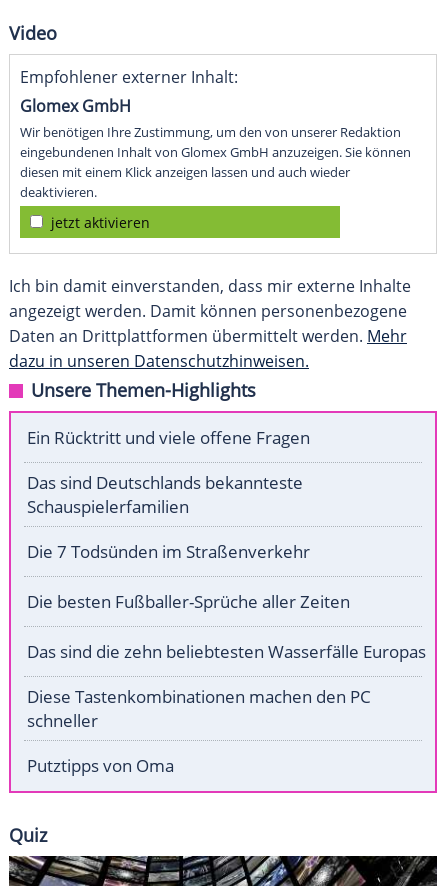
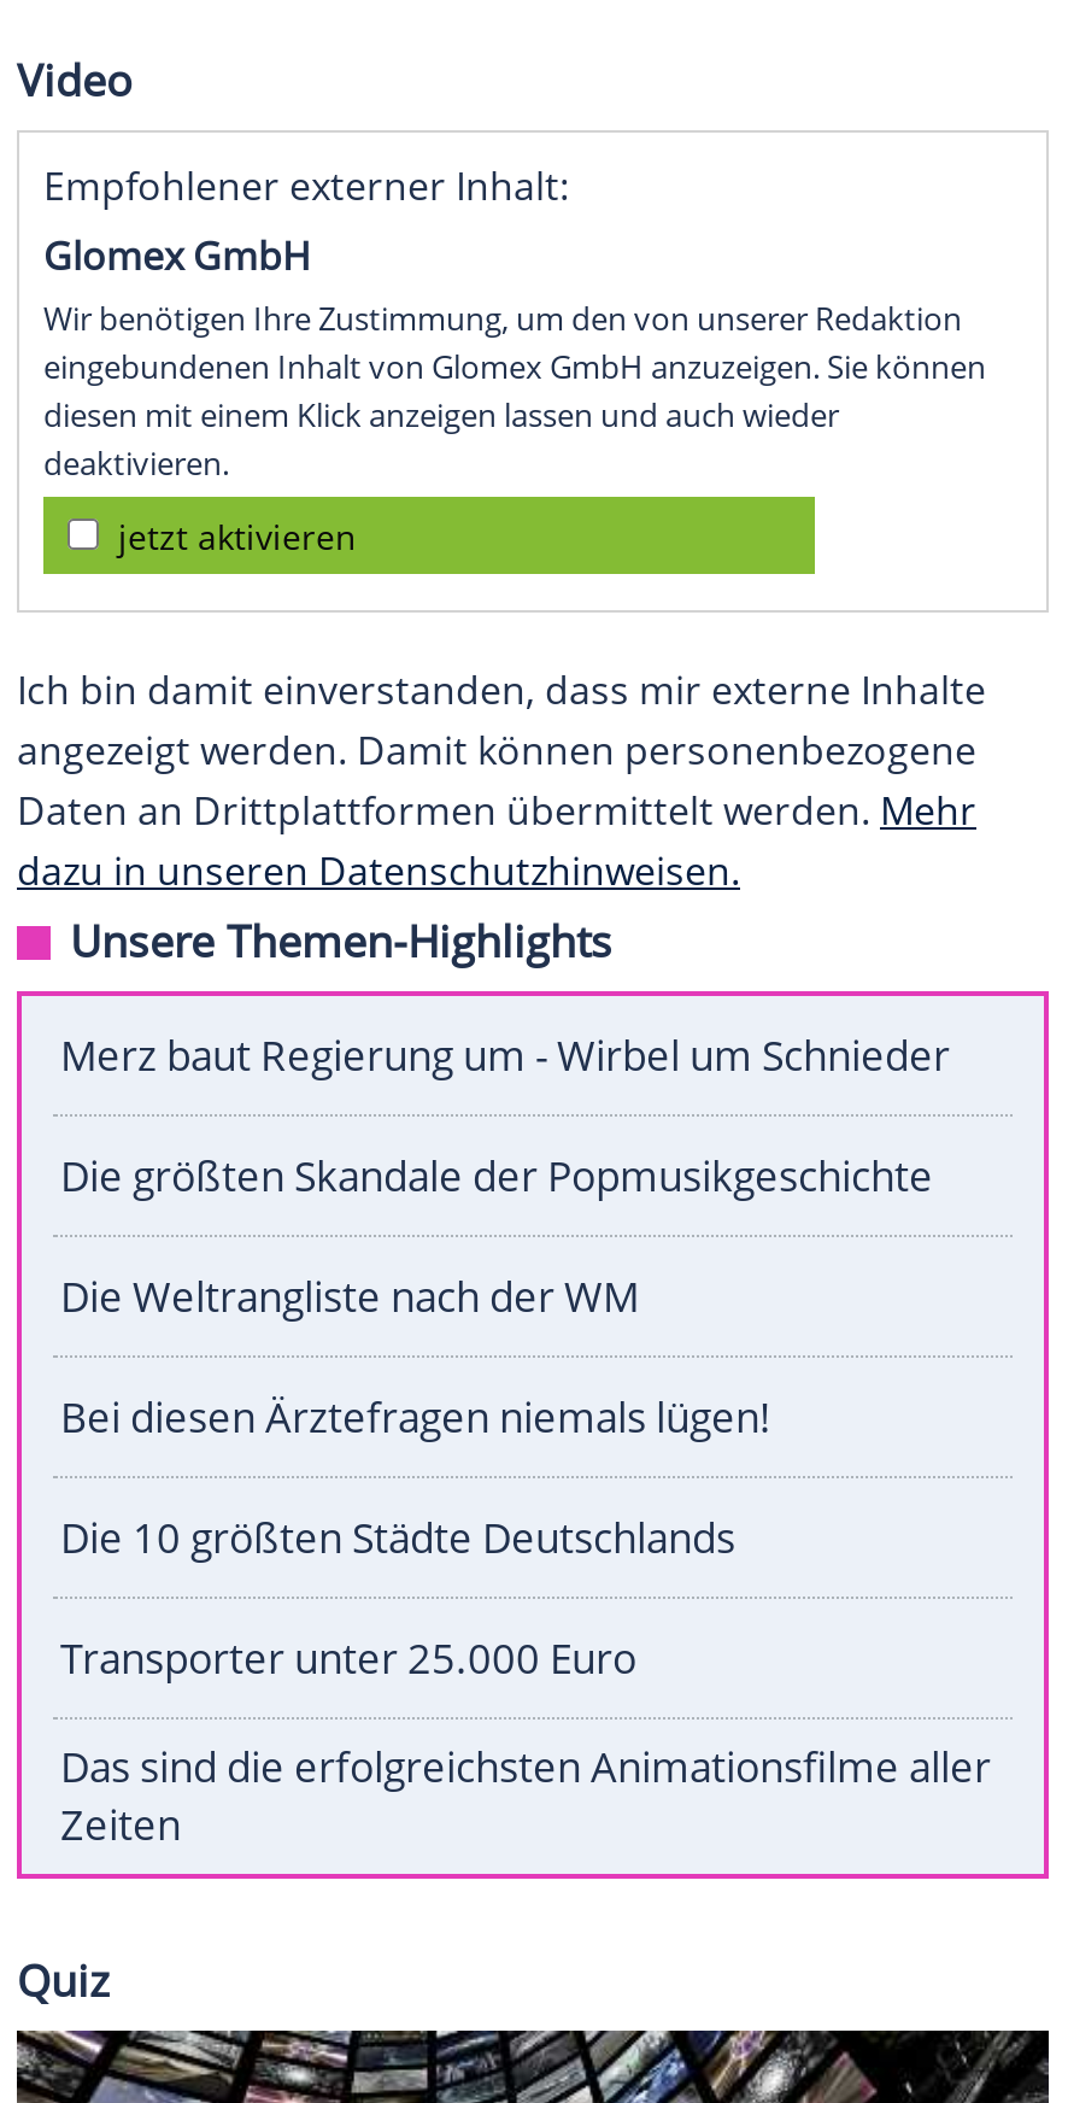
[27,426,310,449] Ein Rücktritt und viele offene Fragen -> [60,1028,950,1084] Merz baut Regierung um - Wirbel um Schnieder
[27,471,303,518] Das sind Deutschlands bekannteste | Schauspielerfamilien -> [60,1149,933,1204] Die größten Skandale der Popmusikgeschichte
[27,540,310,563] Die 7 Todsünden im Straßenverkehr -> [60,1269,639,1325] Die Weltrangliste nach der WM
[27,590,350,613] Die besten Fußballer-Sprüche aller Zeiten -> [60,1390,771,1445] Bei diesen Ärztefragen niemals lügen!
[27,640,426,663] Das sind die zehn beliebtesten Wasserfälle Europas -> [60,1510,735,1566] Die 10 größten Städte Deutschlands
[27,685,371,732] Diese Tastenkombinationen machen den PC | schneller -> [60,1631,636,1686] Transporter unter 25.000 Euro
[27,754,174,777] Putztipps von Oma -> [60,1740,991,1853] Das sind die erfolgreichsten Animationsfilme aller | Zeiten

